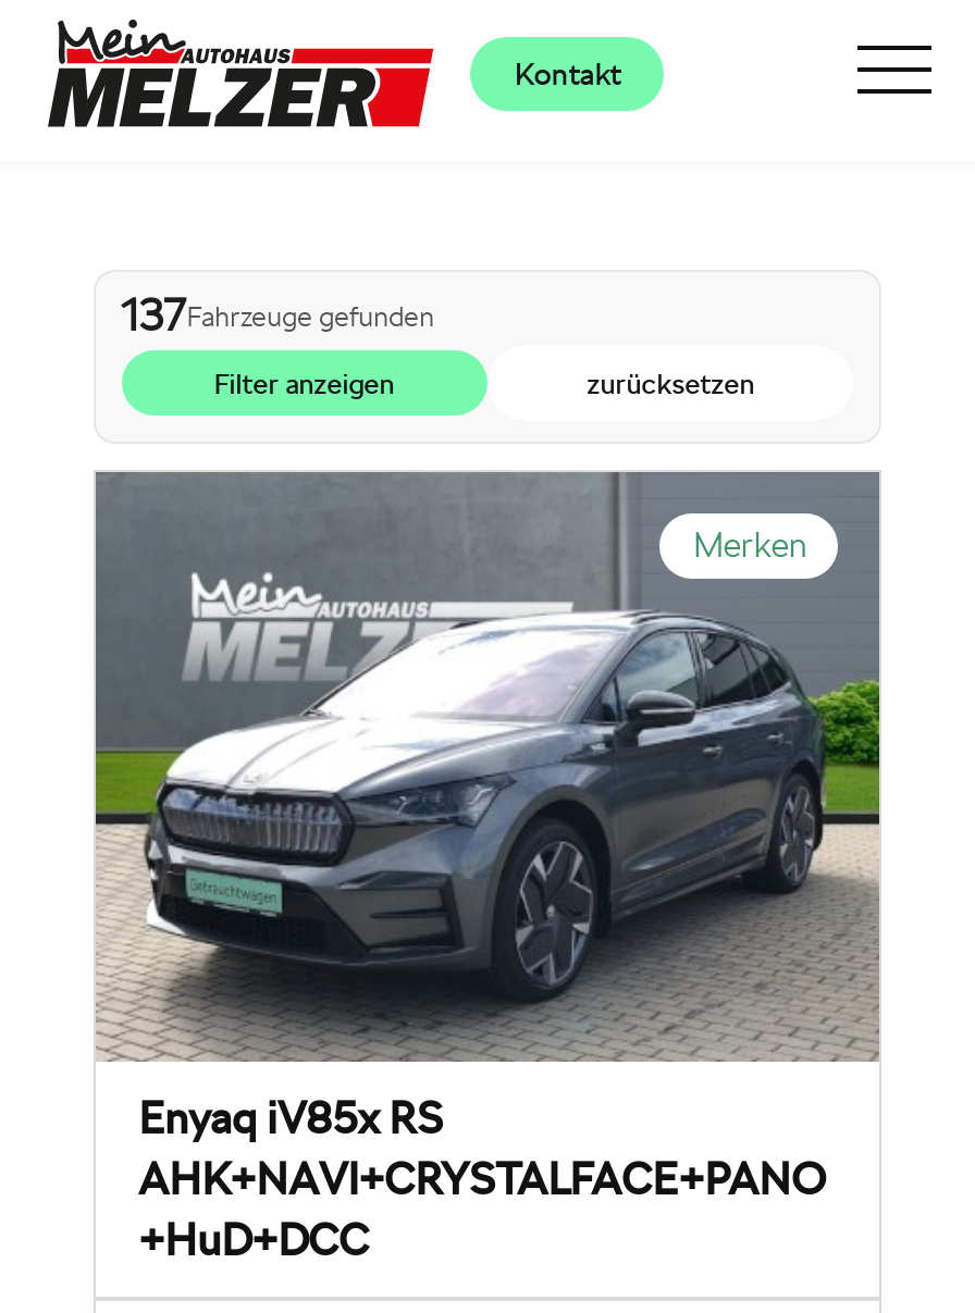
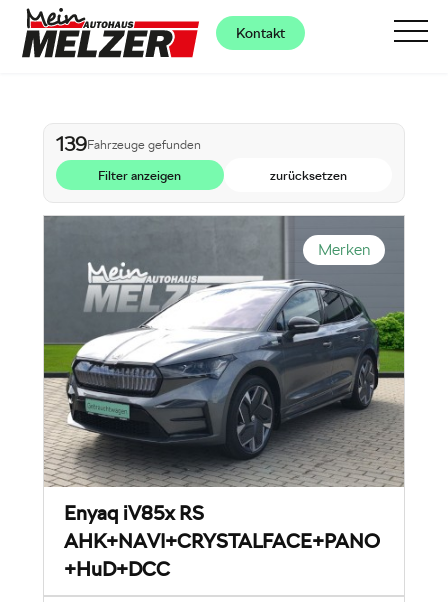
[121,289,434,339] 137Fahrzeuge gefunden -> [56,132,201,155] 139Fahrzeuge gefunden

